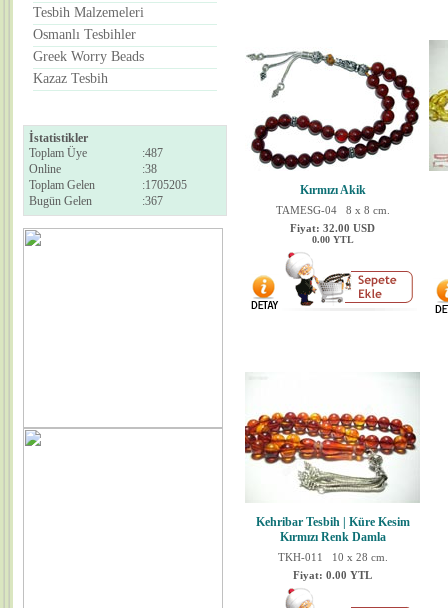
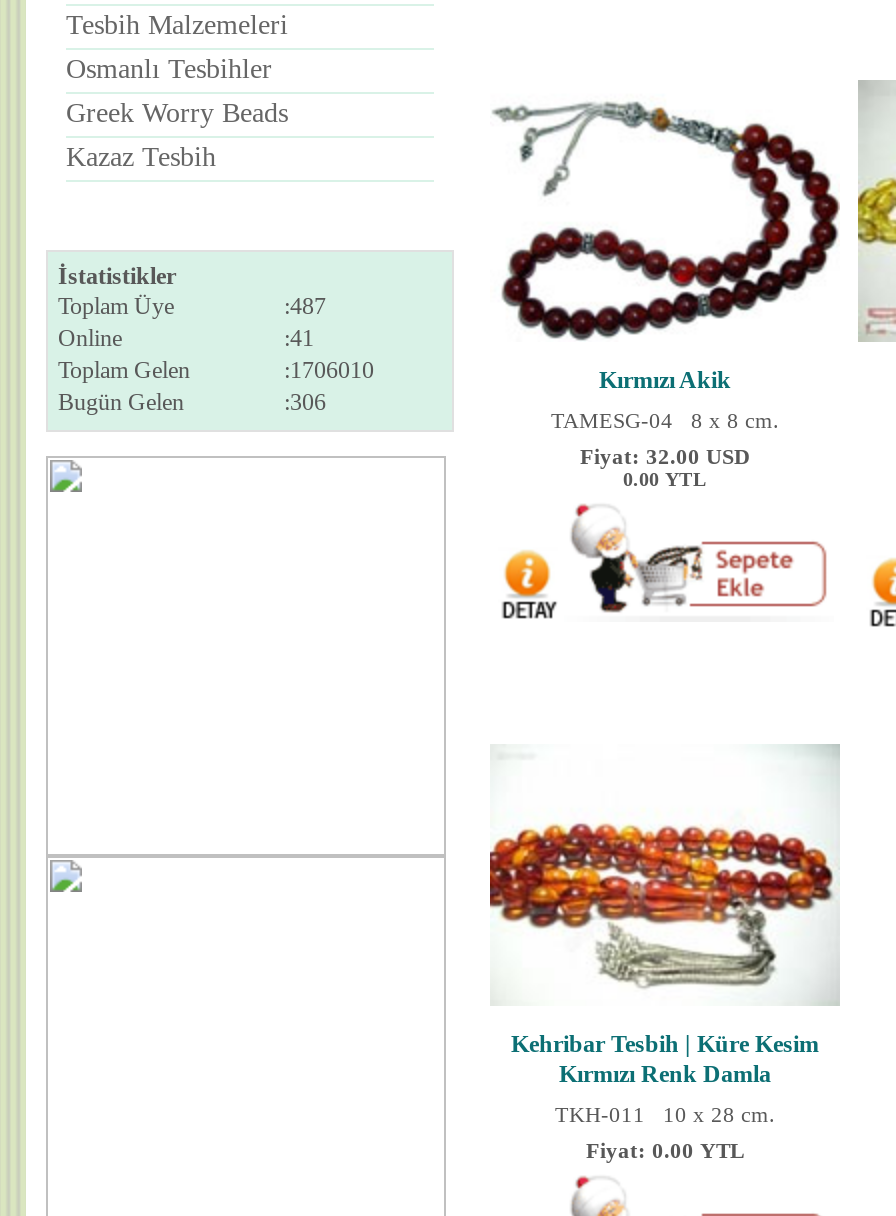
[142,162,163,176] :38 -> [284,324,326,352] :41
[142,178,193,192] :1705205 -> [284,356,386,384] :1706010
[142,194,169,208] :367 -> [284,388,338,416] :306

